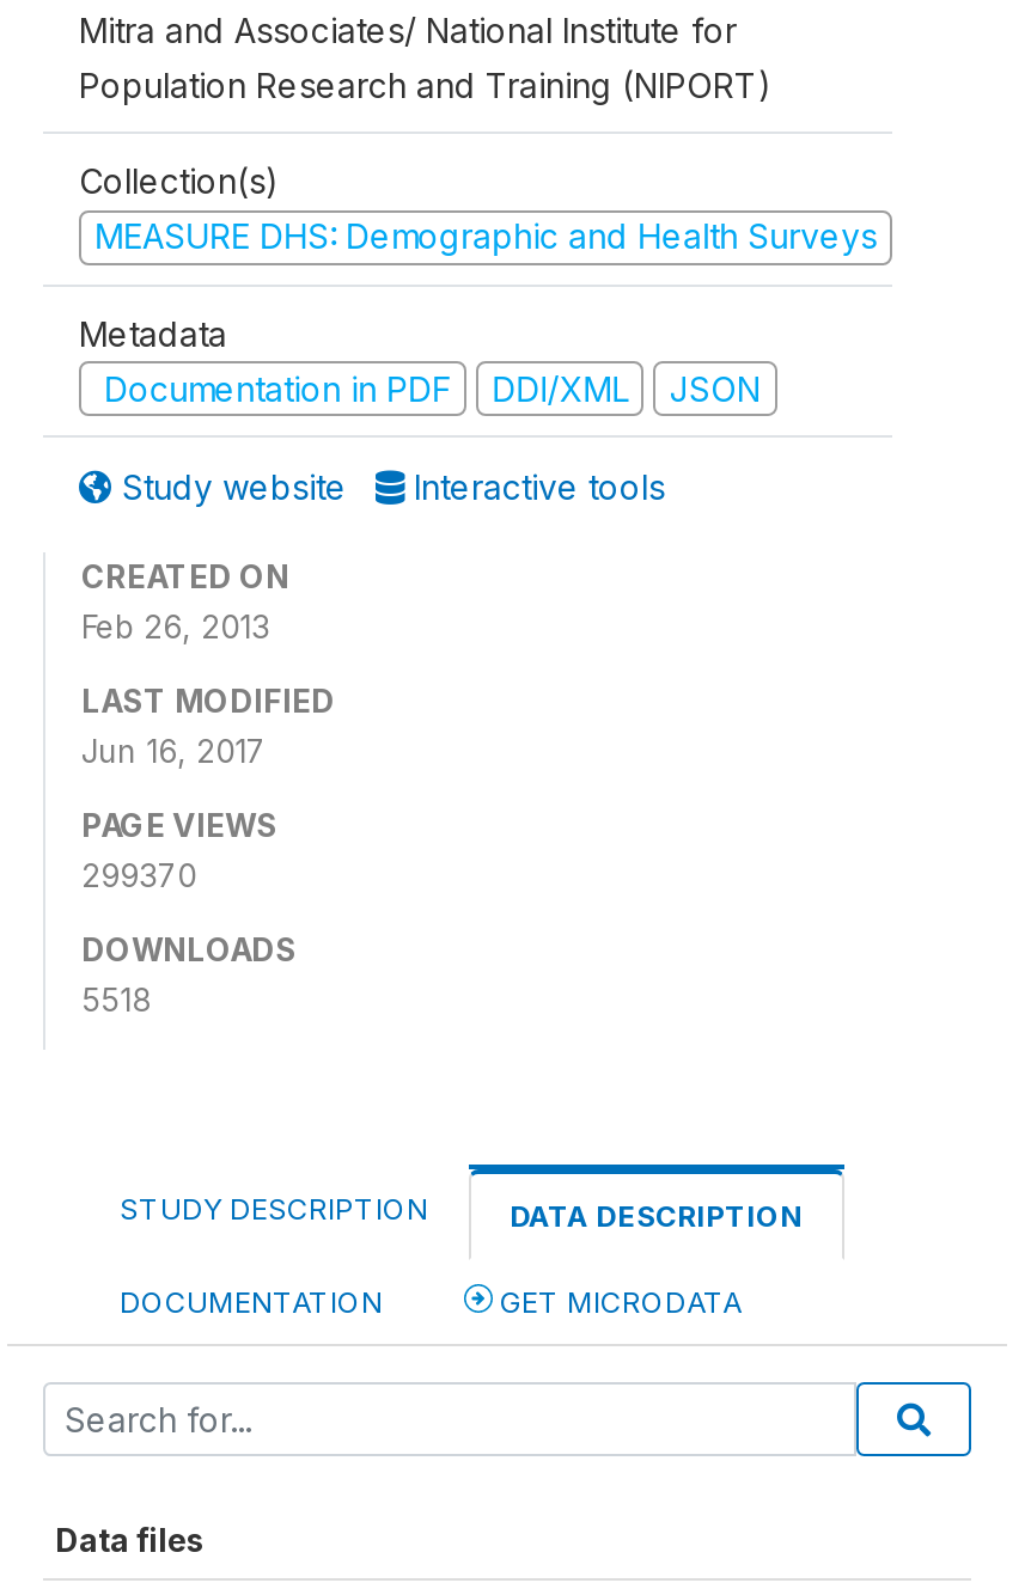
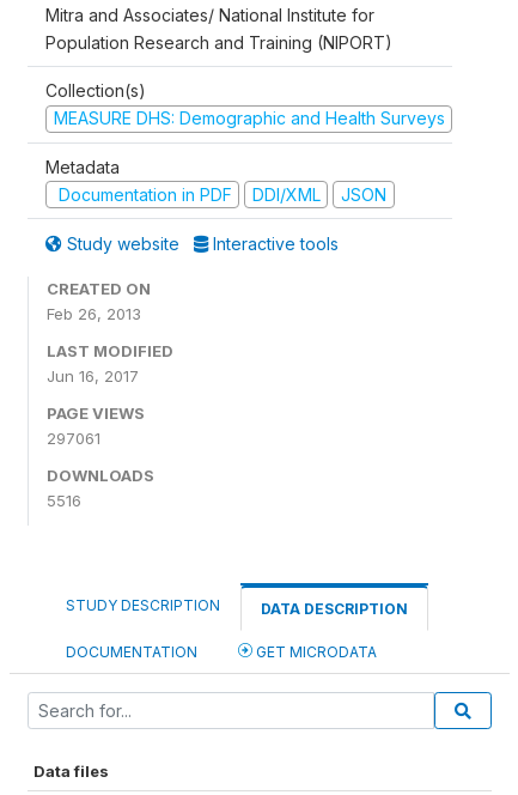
[81,856,196,894] 299370 -> [47,429,100,448] 297061
[81,980,151,1019] 5518 -> [47,491,81,510] 5516

